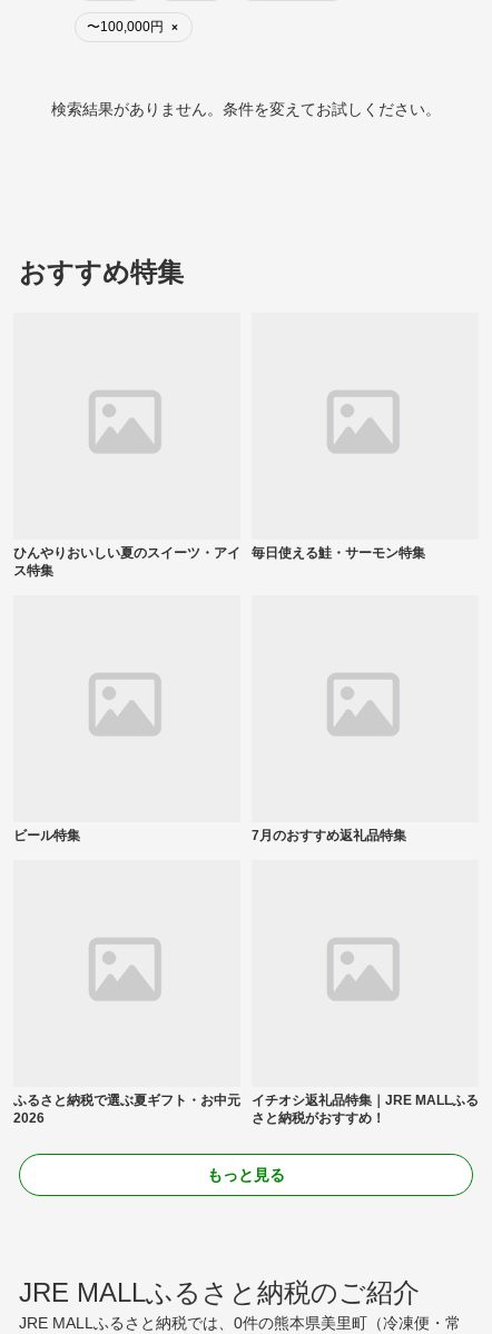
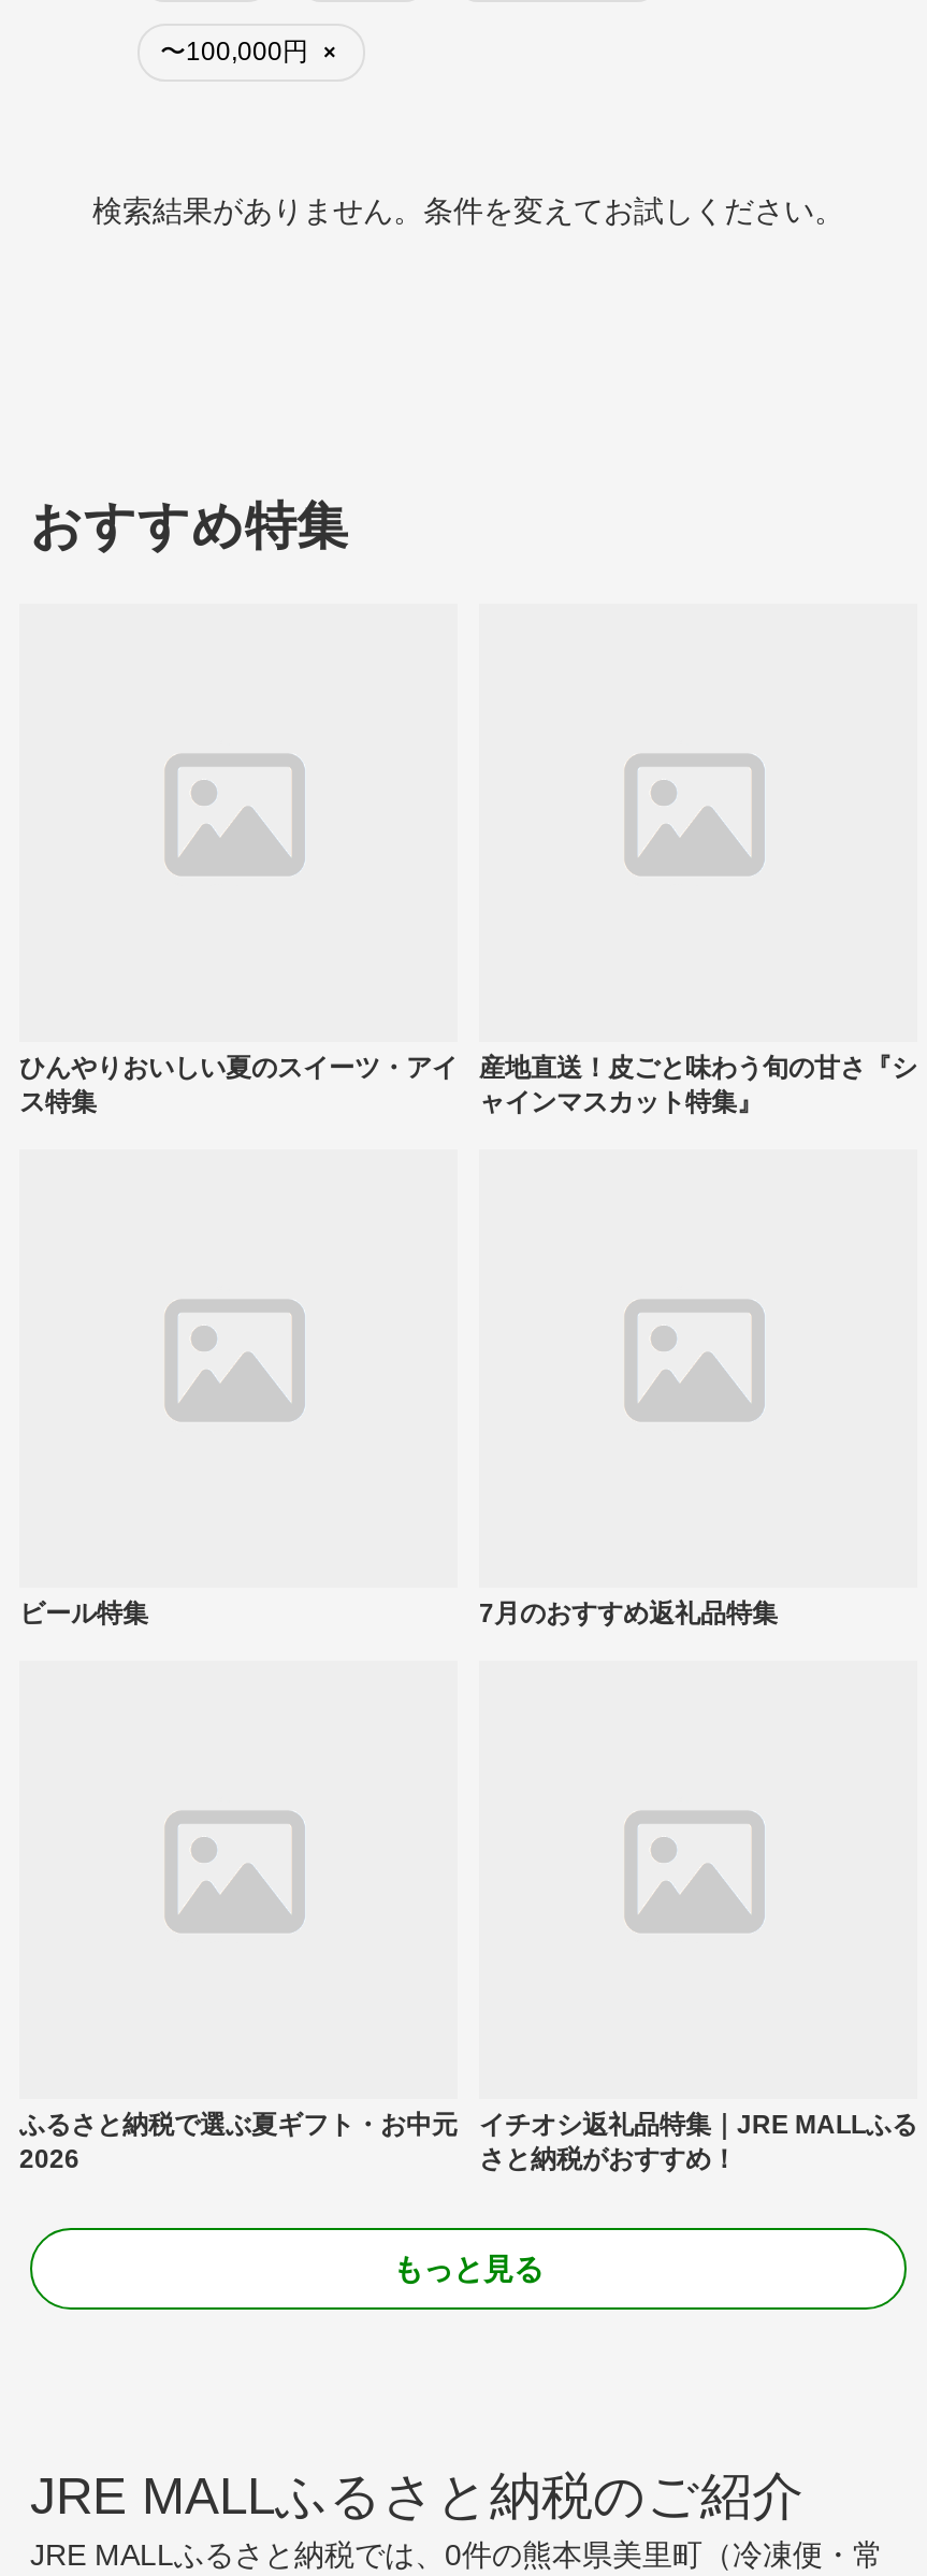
[252,545,425,560] 毎日使える鮭・サーモン特集 -> [479,1052,917,1116] 産地直送！皮ごと味わう旬の甘さ『シ | ャインマスカット特集』

